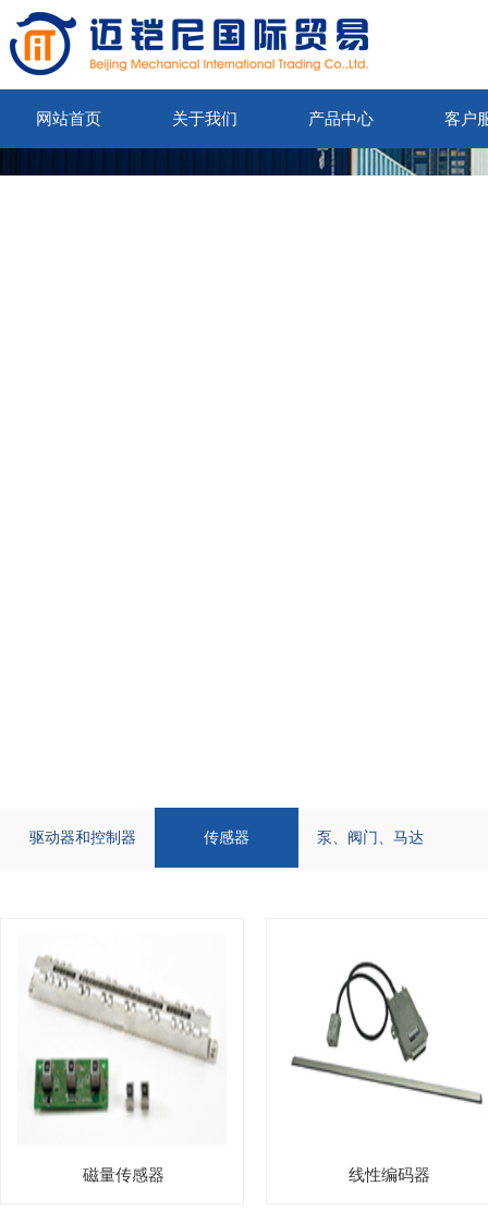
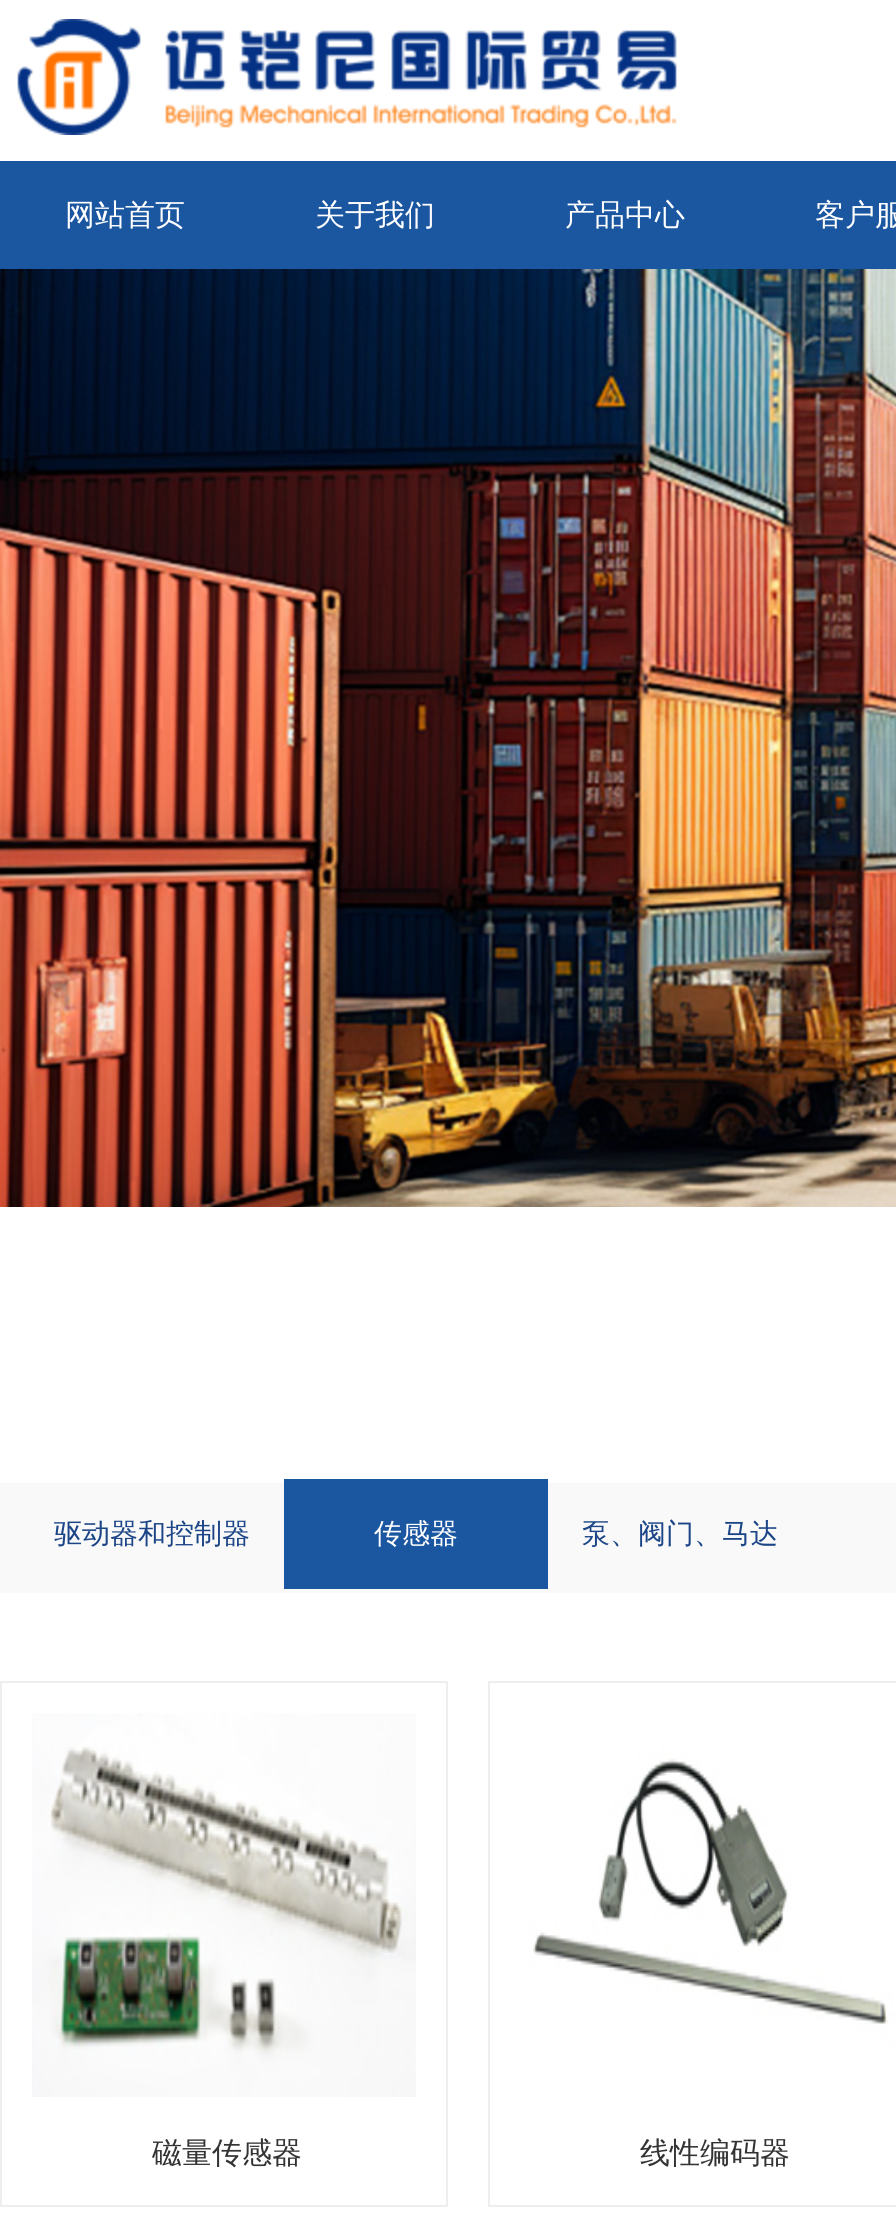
none -> [6,317,890,1209] [image]

